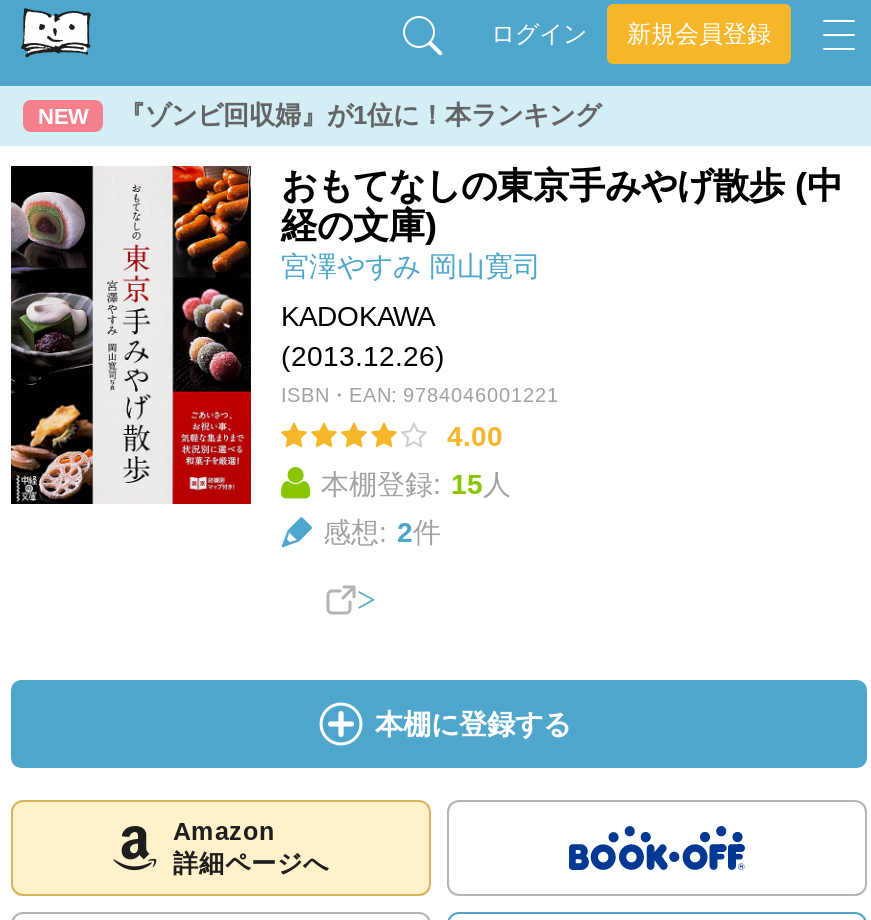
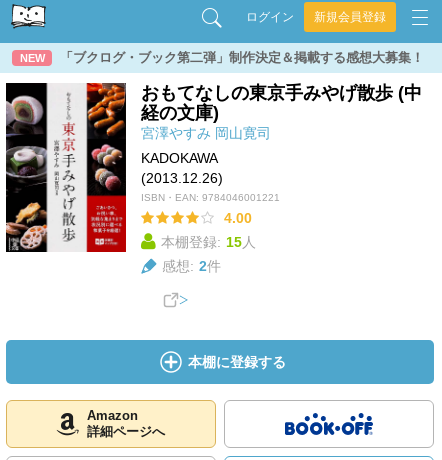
[119,100,601,130] 『ゾンビ回収婦』が1位に！本ランキング -> [60,50,424,65] 「ブクログ・ブック第二弾」制作決定＆掲載する感想大募集！

